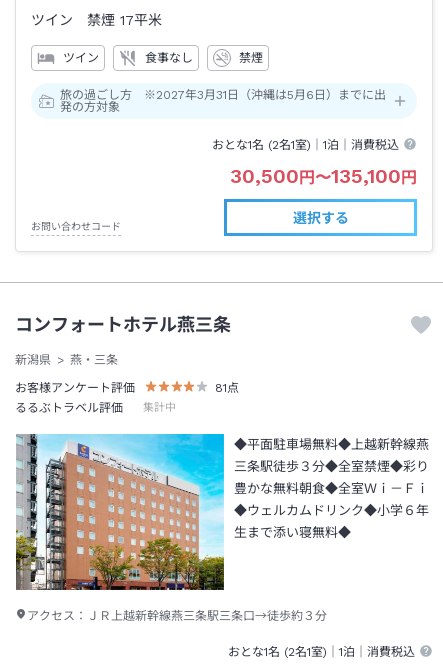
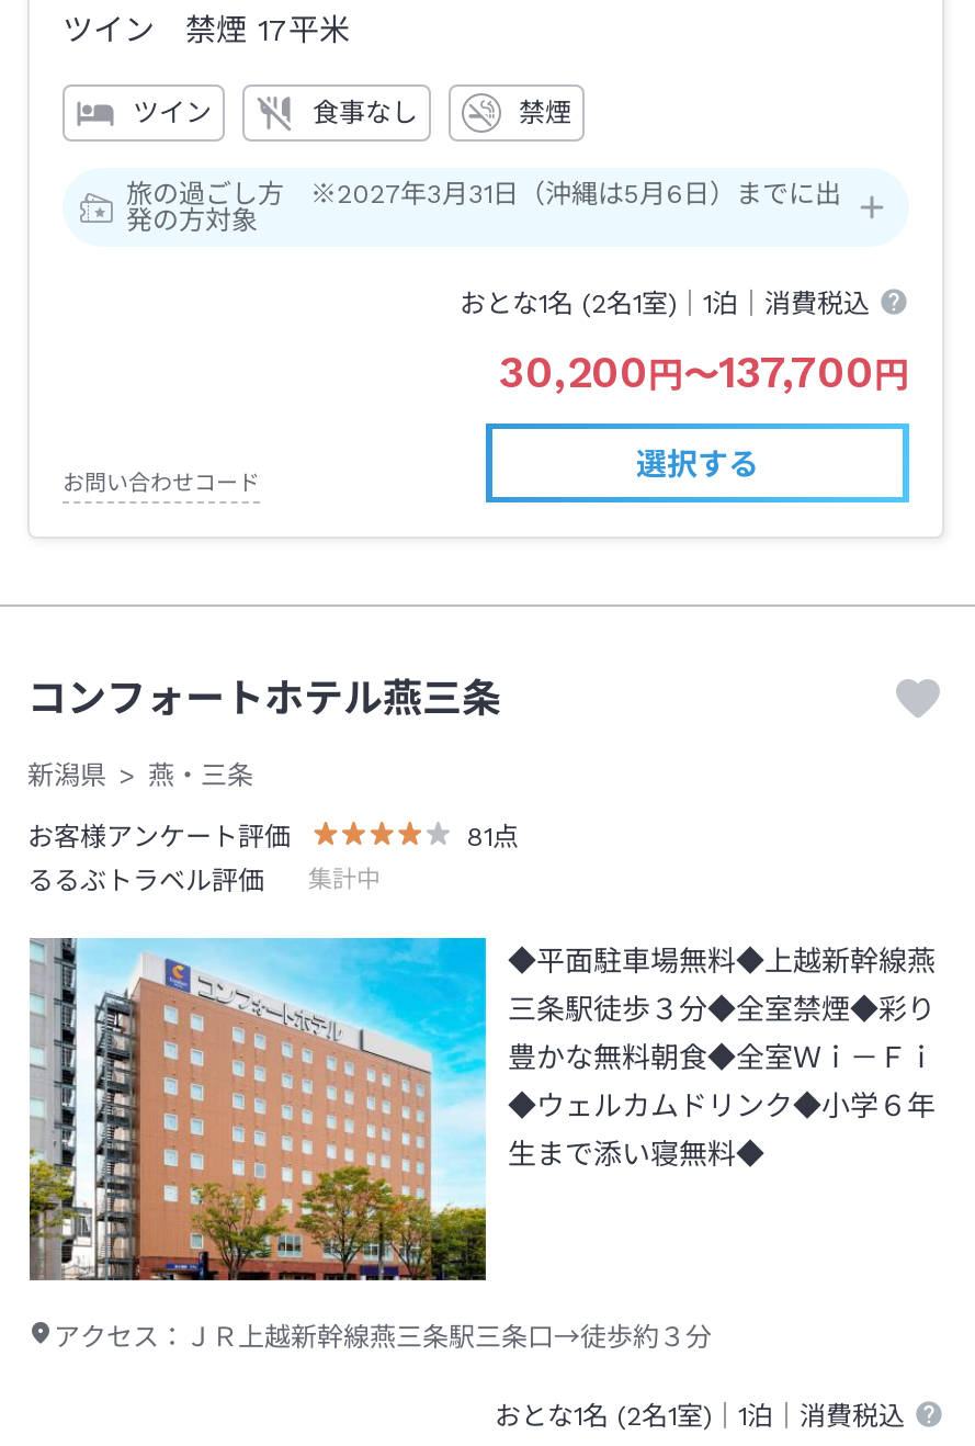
[230,164,417,188] 30,500円〜135,100円 -> [499,346,909,399] 30,200円〜137,700円

